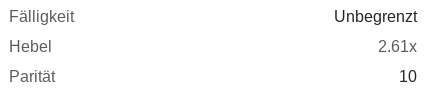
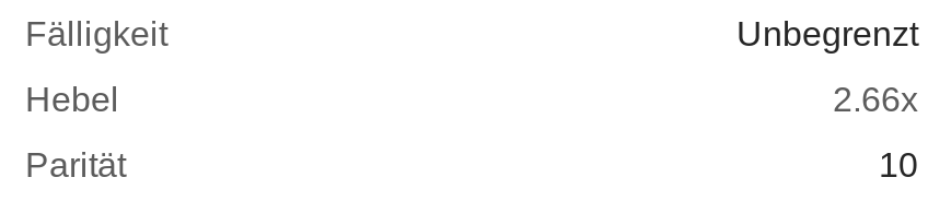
[378,38,417,55] 2.61x -> [833,81,918,118] 2.66x

